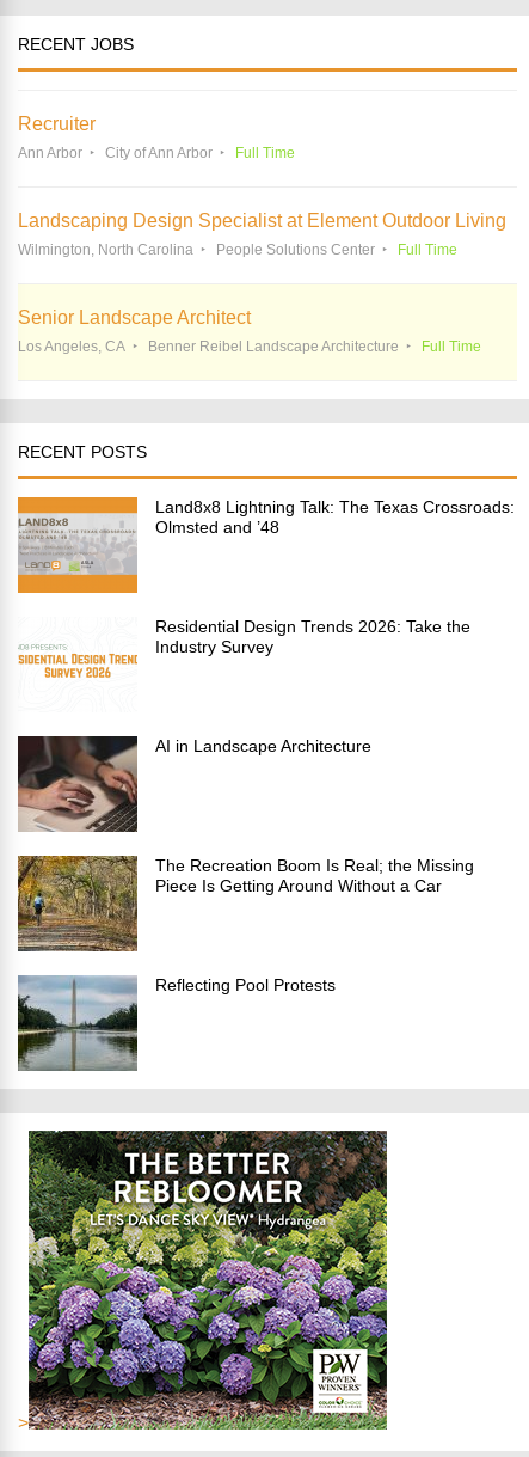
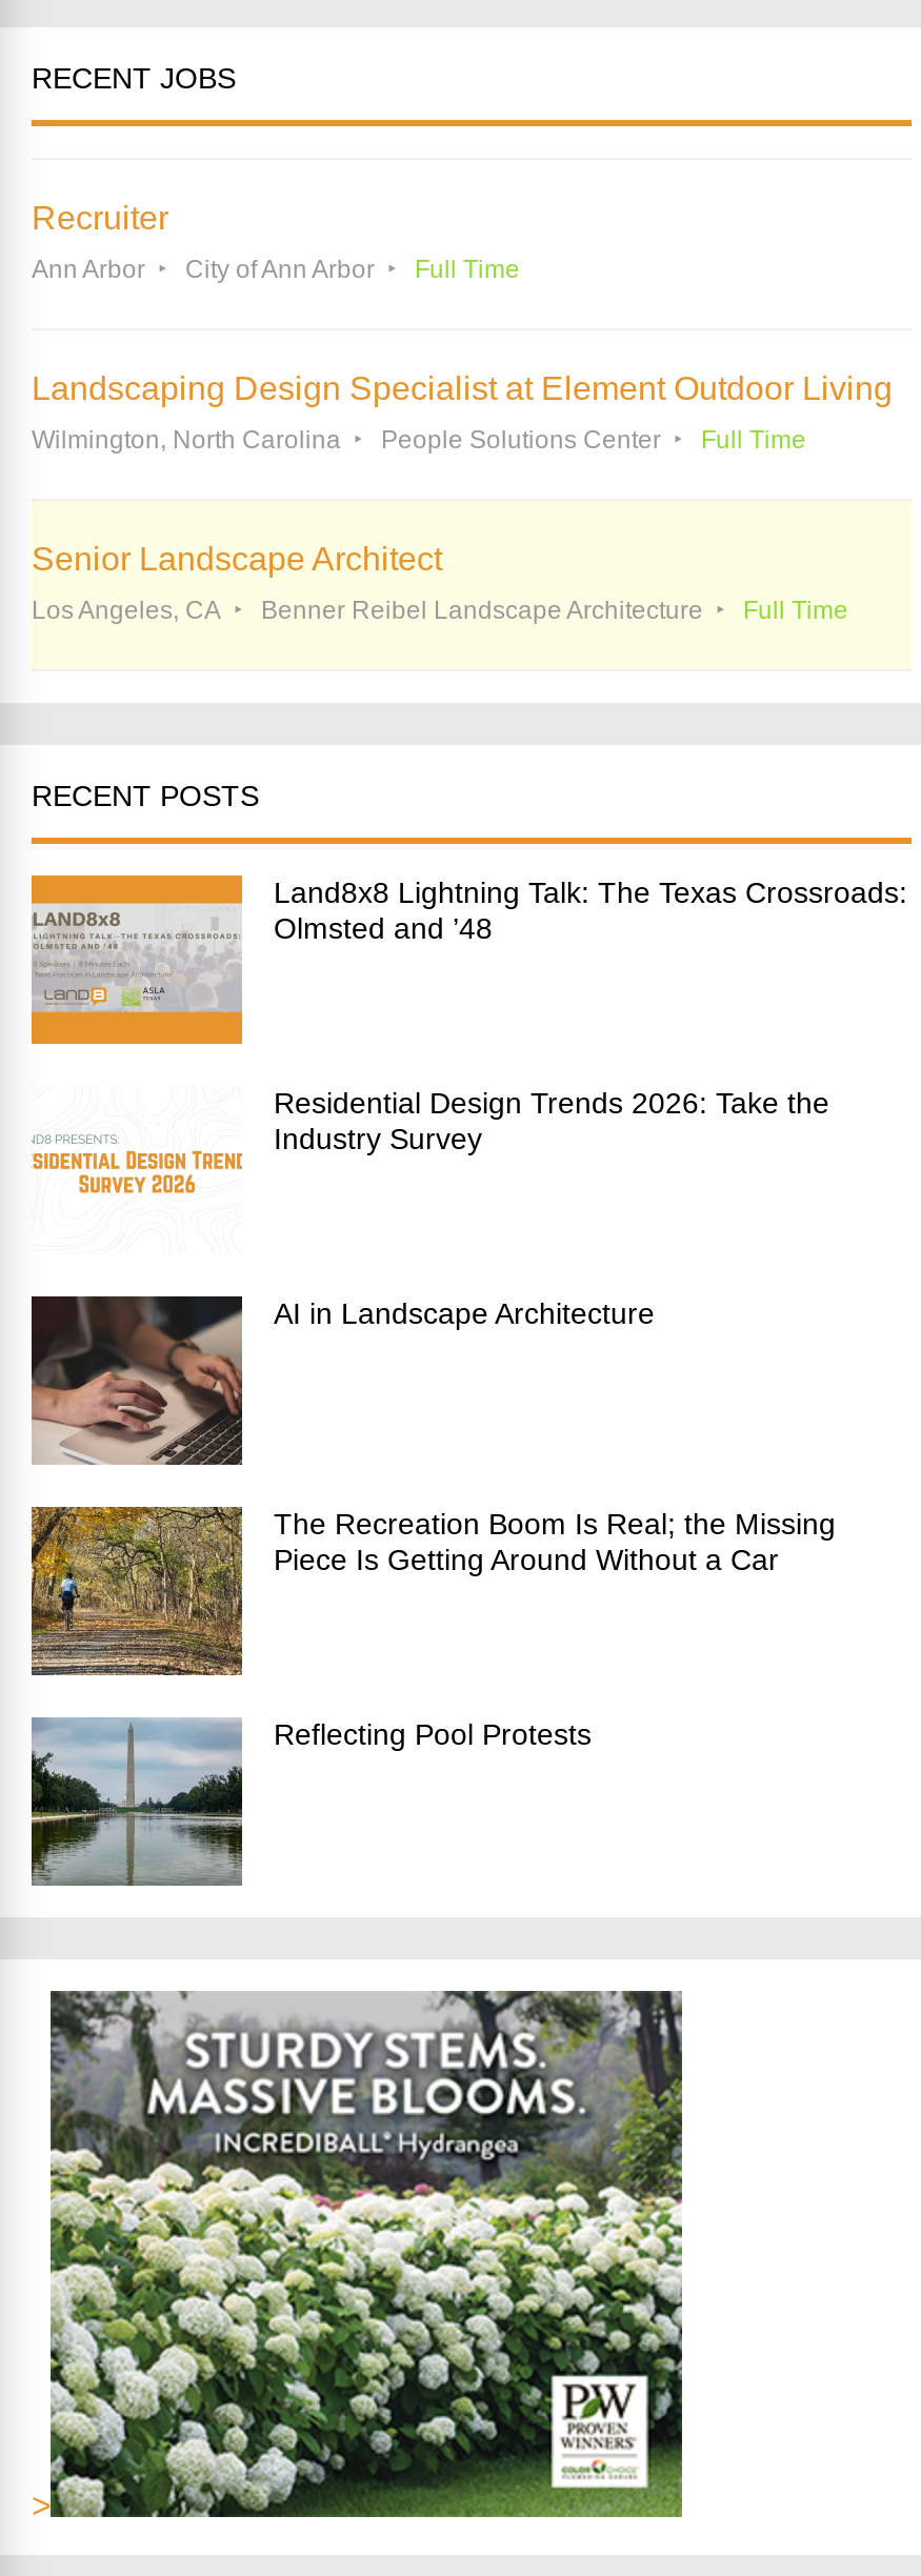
[27,1130,388,1431] [image] -> [48,1989,684,2519] [image]

